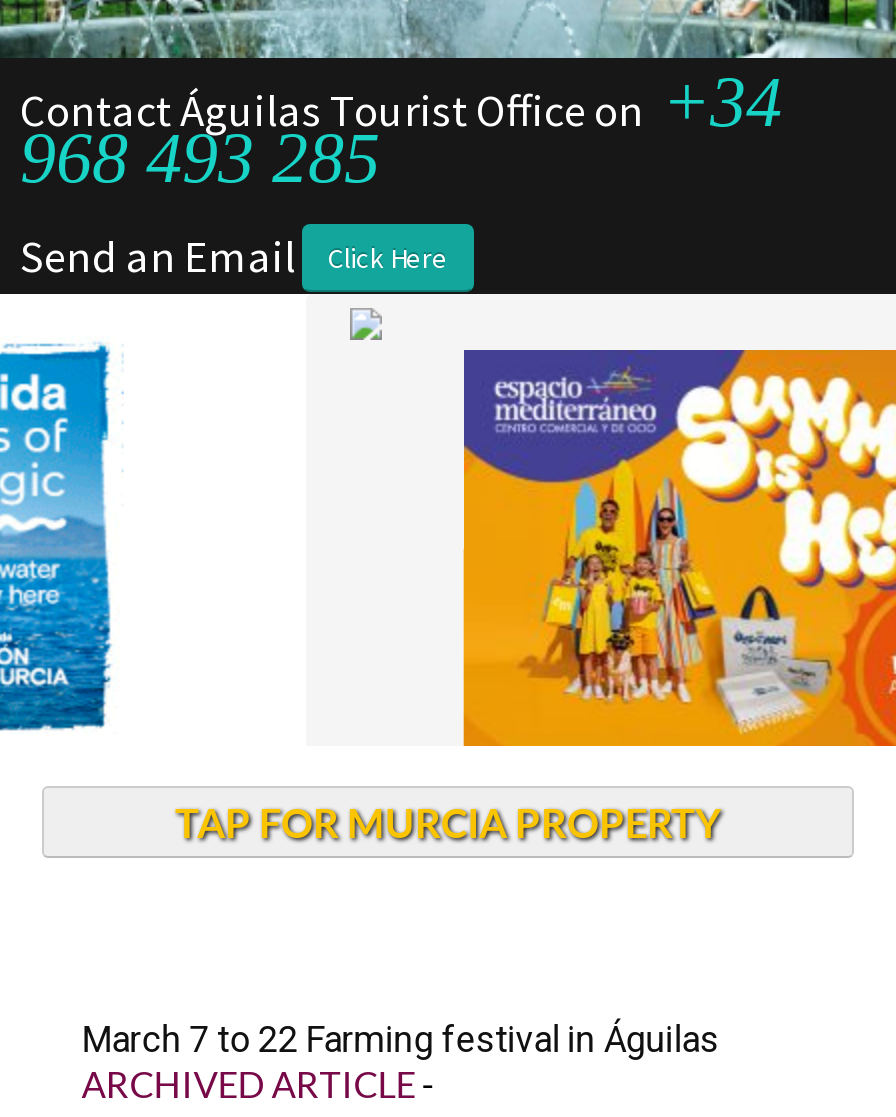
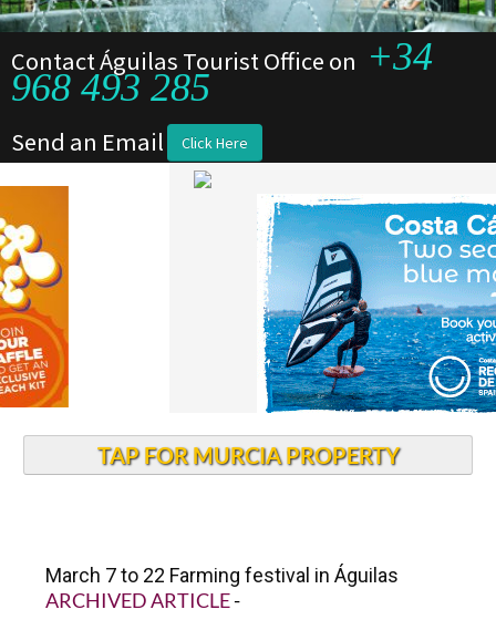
[6,336,124,736] [image] -> [3,185,70,409] [image]
[462,348,890,748] [image] -> [257,194,493,414] [image]

